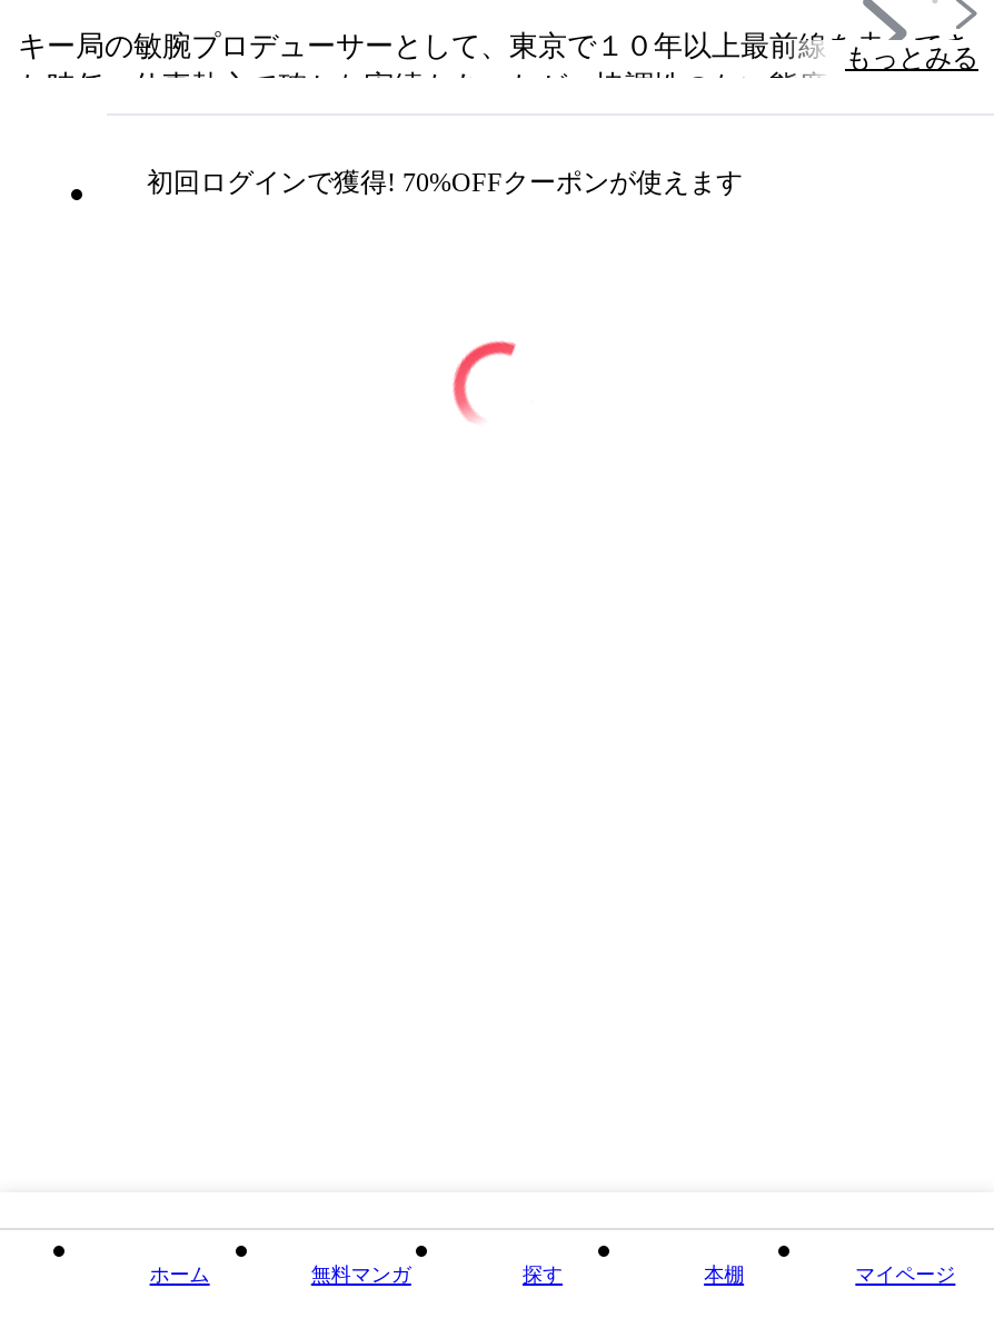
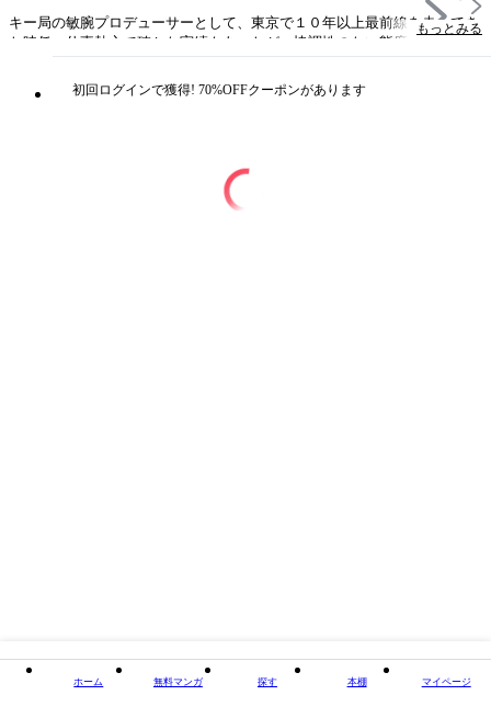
[147,167,743,198] 初回ログインで獲得! 70%OFFクーポンが使えます -> [72,82,366,97] 初回ログインで獲得! 70%OFFクーポンがあります

